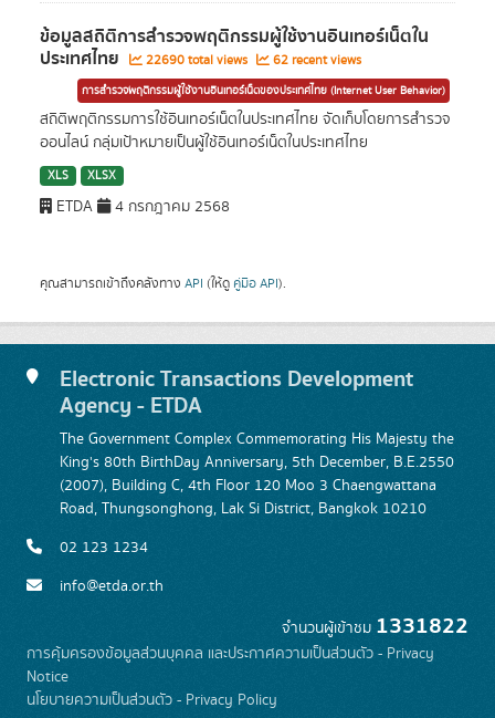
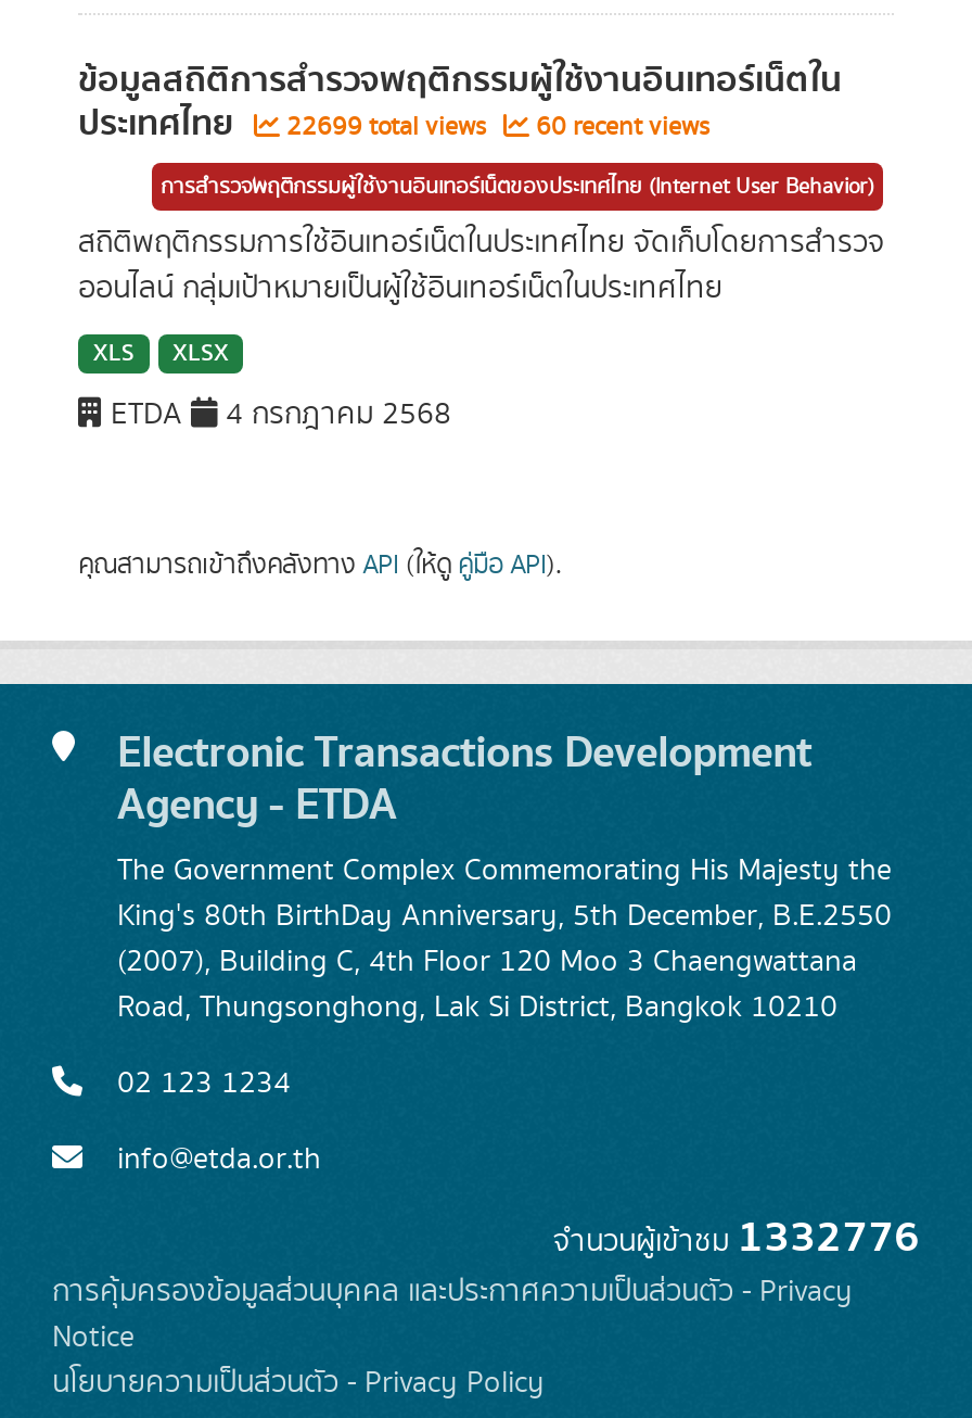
[143,51,251,70] 22690 total views -> [280,109,493,145] 22699 total views
[270,51,361,70] 62 recent views -> [529,109,709,145] 60 recent views
[282,608,468,644] จำนวนผู้เข้าชม1331822 -> [553,1203,920,1273] จำนวนผู้เข้าชม1332776

